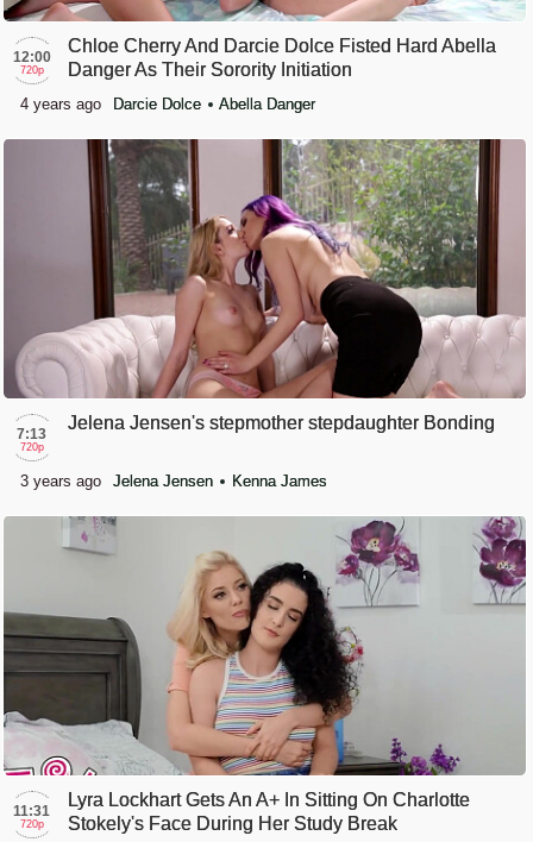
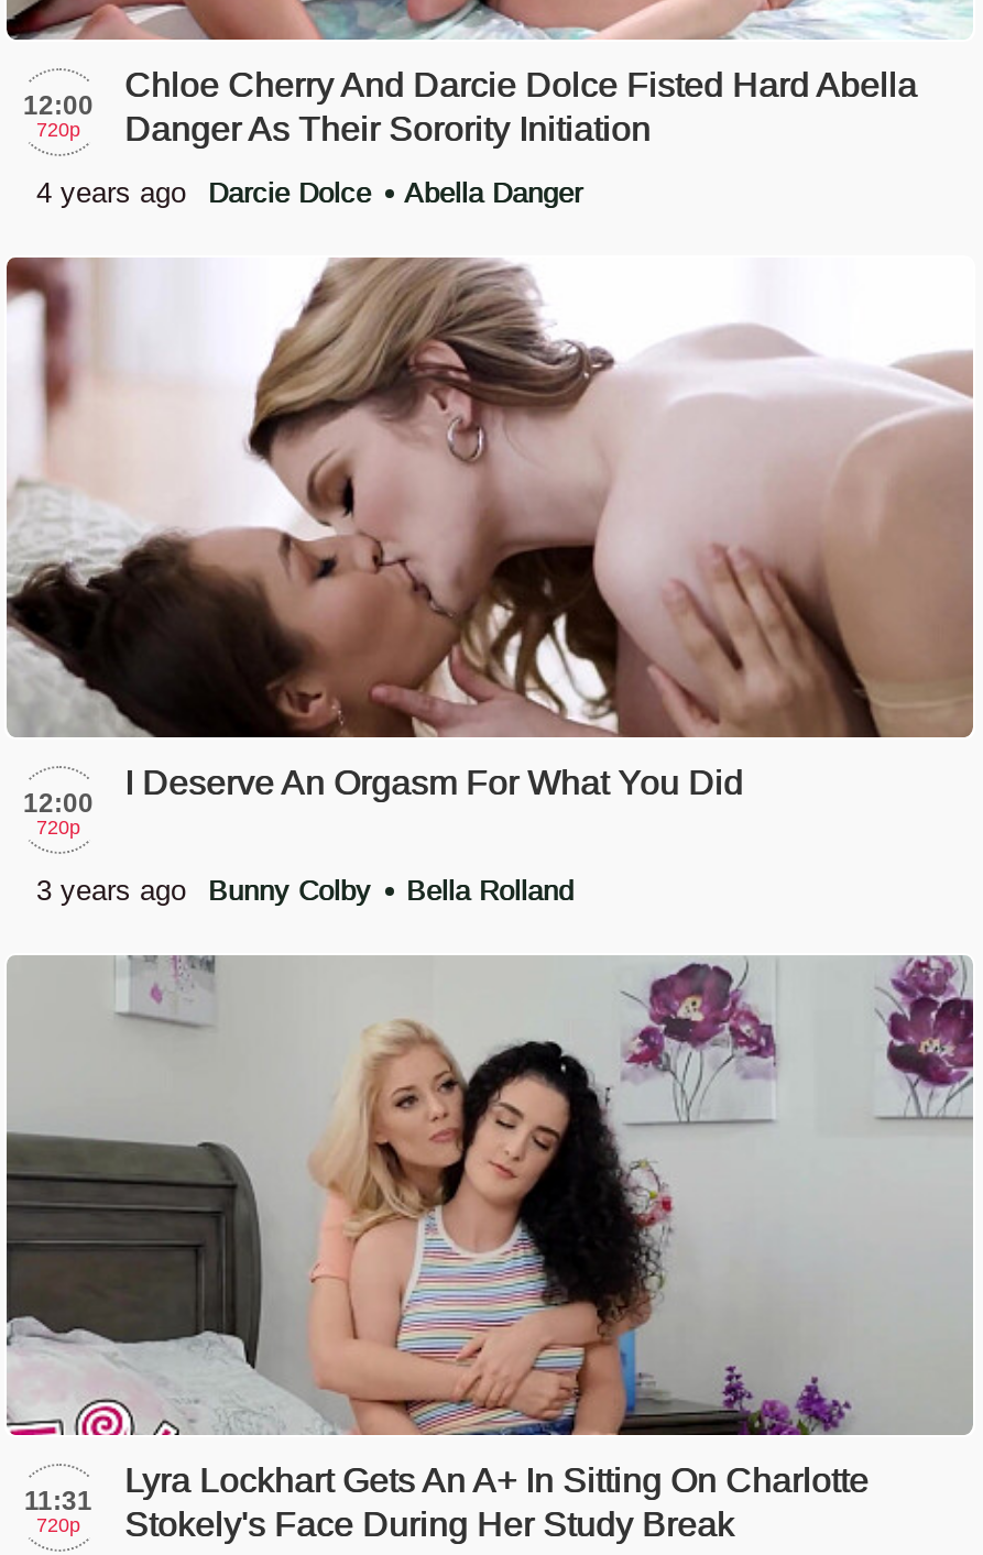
[4,138,526,442] [image] | Jelena Jensen's stepmother stepdaughter Bonding | 7:13 -> [7,258,973,818] [image] | I Deserve An Orgasm For What You Did | 12:00
[112,472,327,490] Jelena Jensen | Kenna James -> [208,873,574,906] Bunny Colby | Bella Rolland

